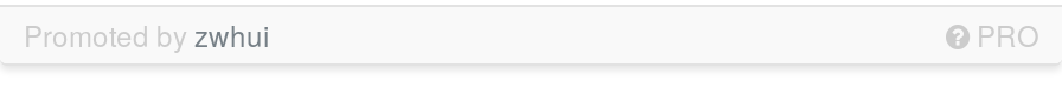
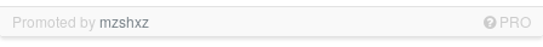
[24,14,270,54] Promoted by zwhui -> [12,11,149,31] Promoted by mzshxz

